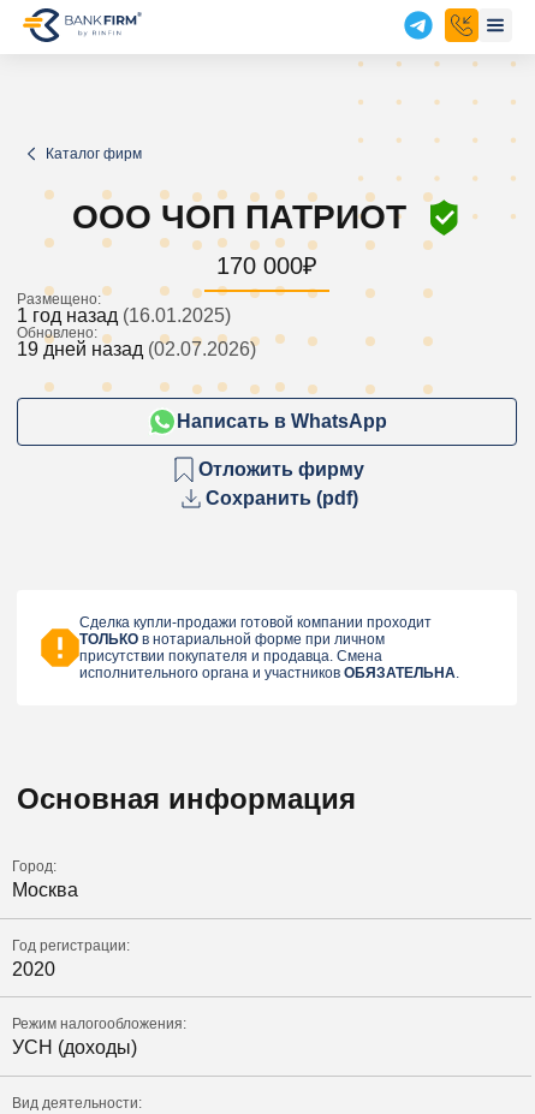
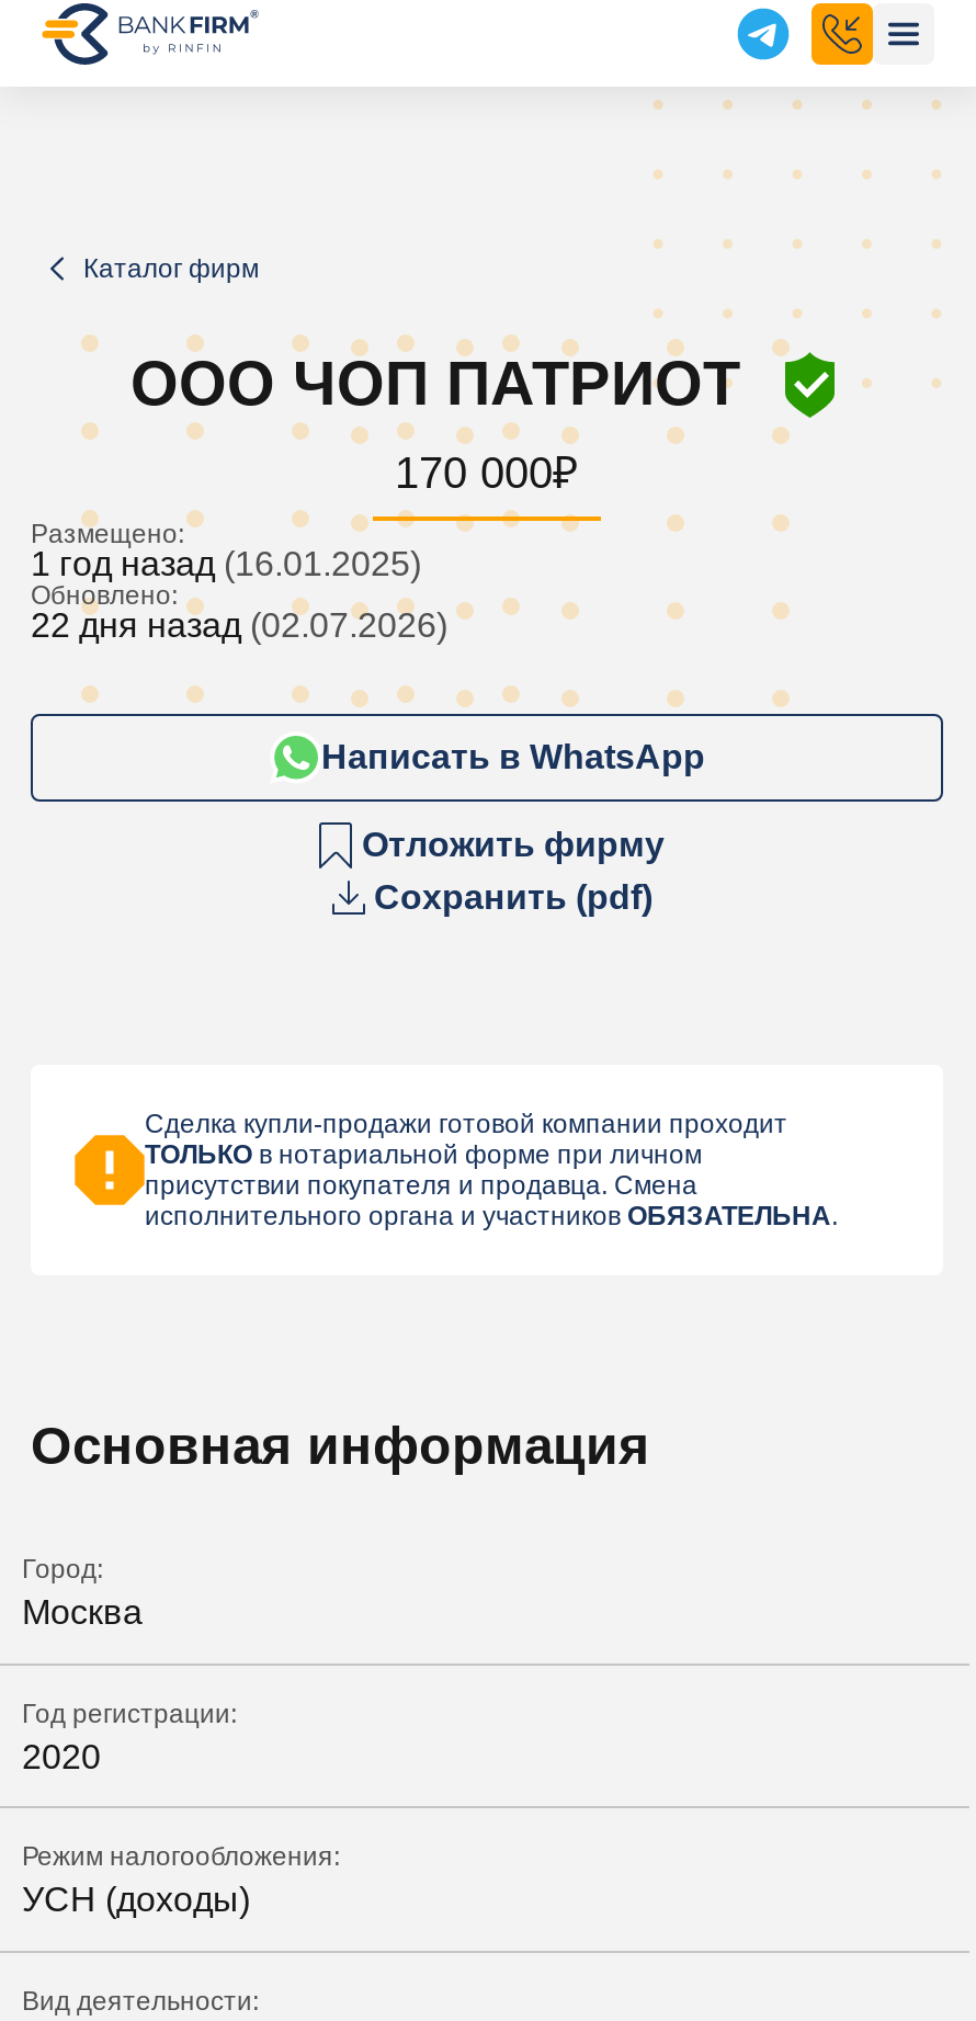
[17,339,256,359] 19 дней назад (02.07.2026) -> [31,606,447,644] 22 дня назад (02.07.2026)

